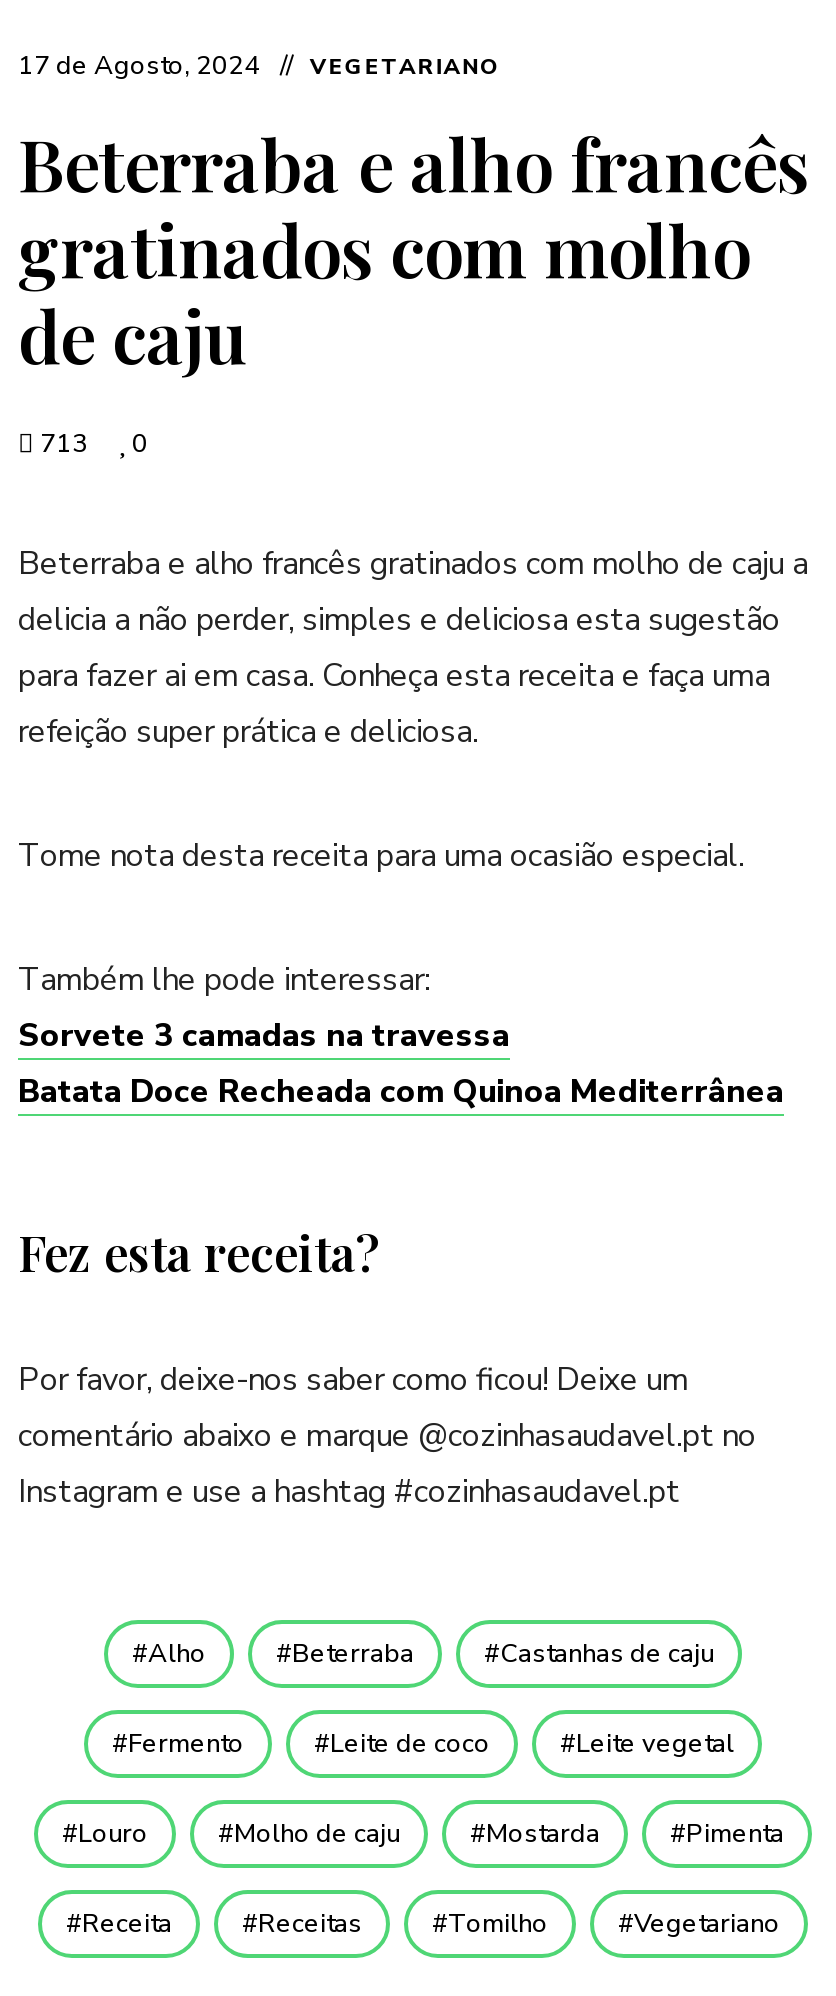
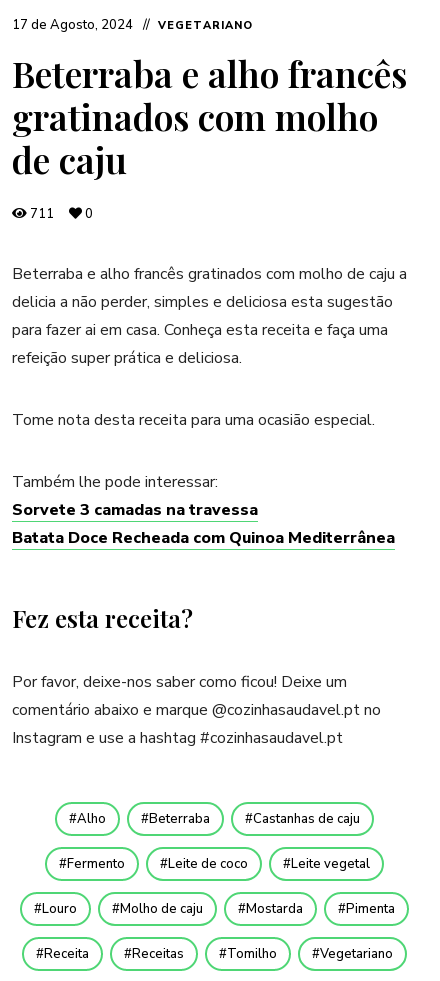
[40,426,148,462] 713 0 -> [30,205,93,223] 711 0

